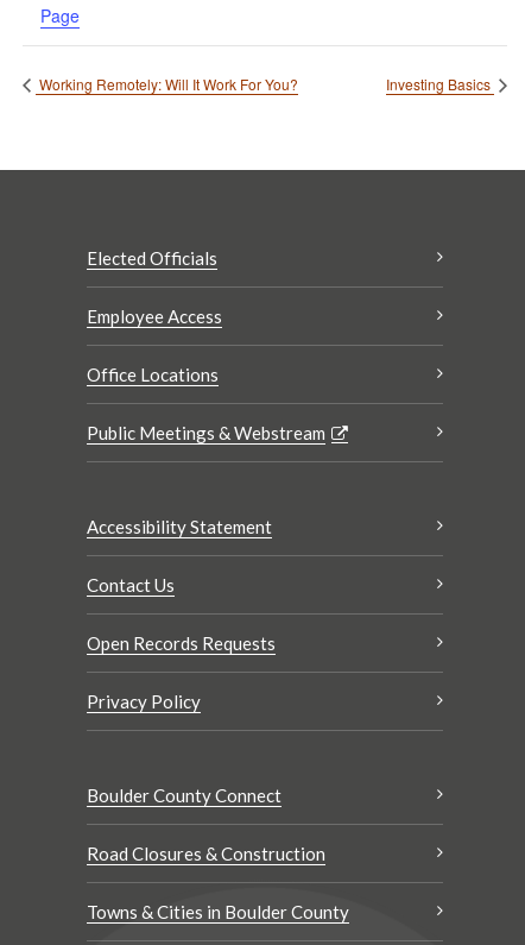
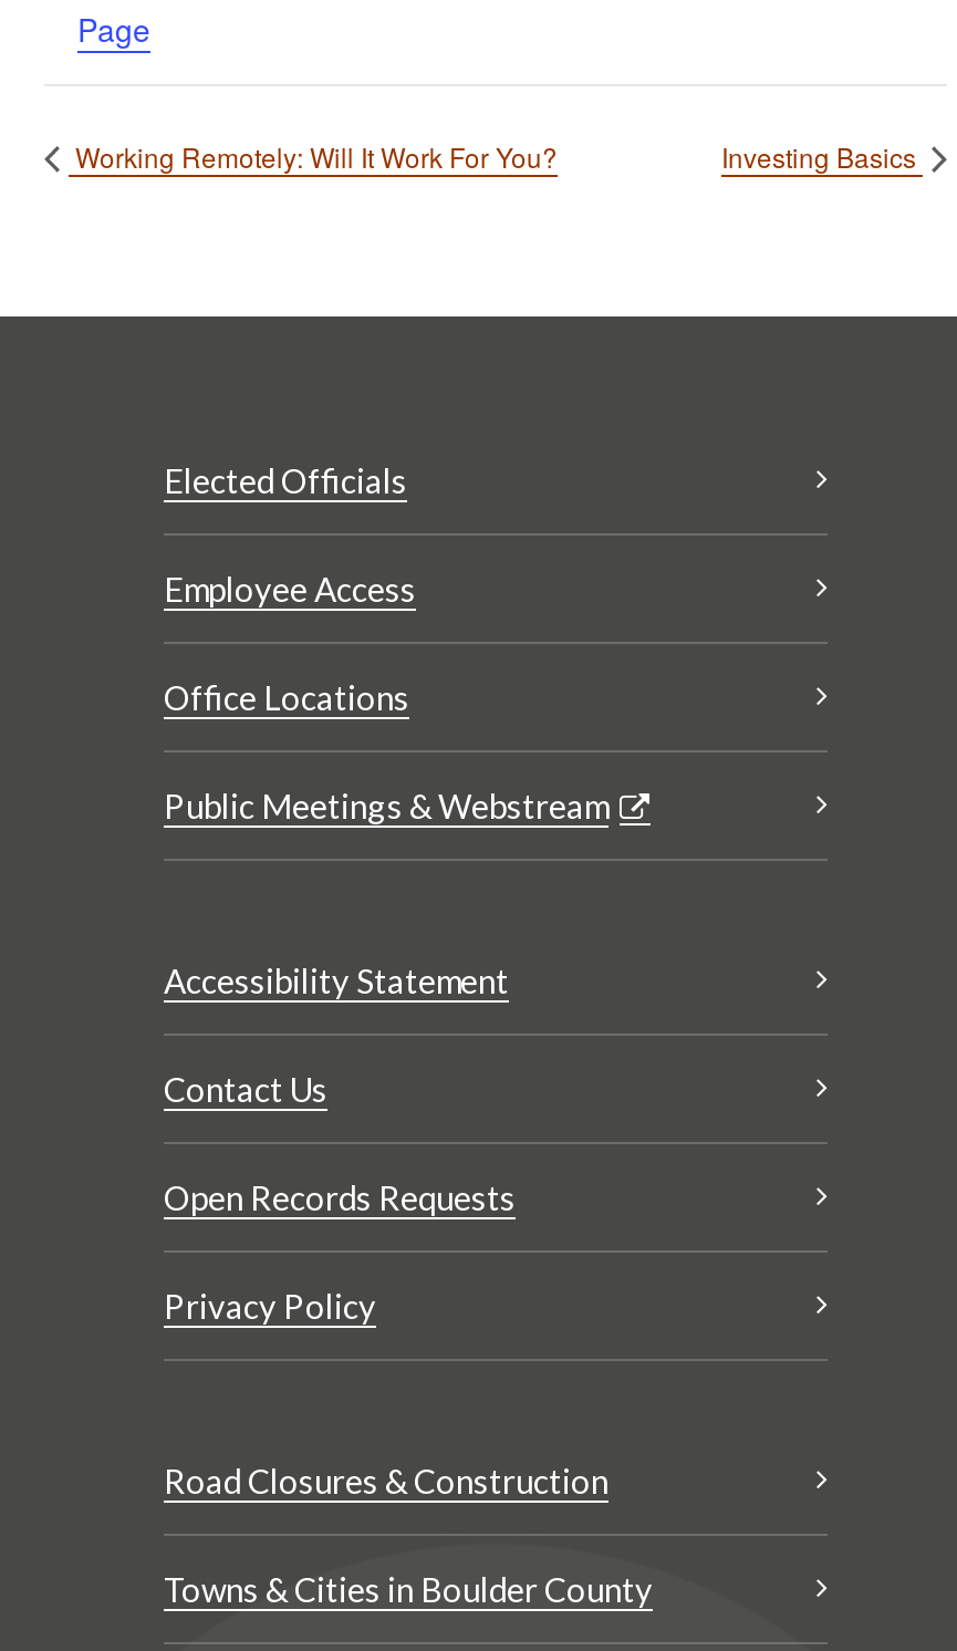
[87,785,282,806] Boulder County Connect -> none

